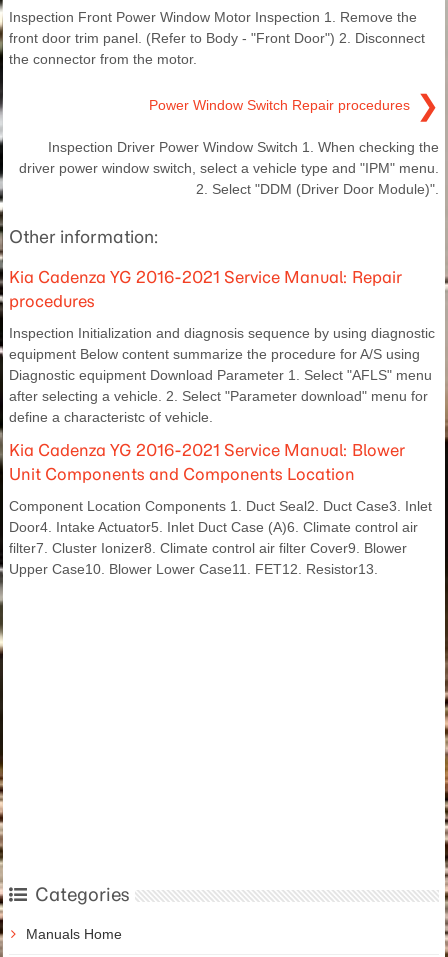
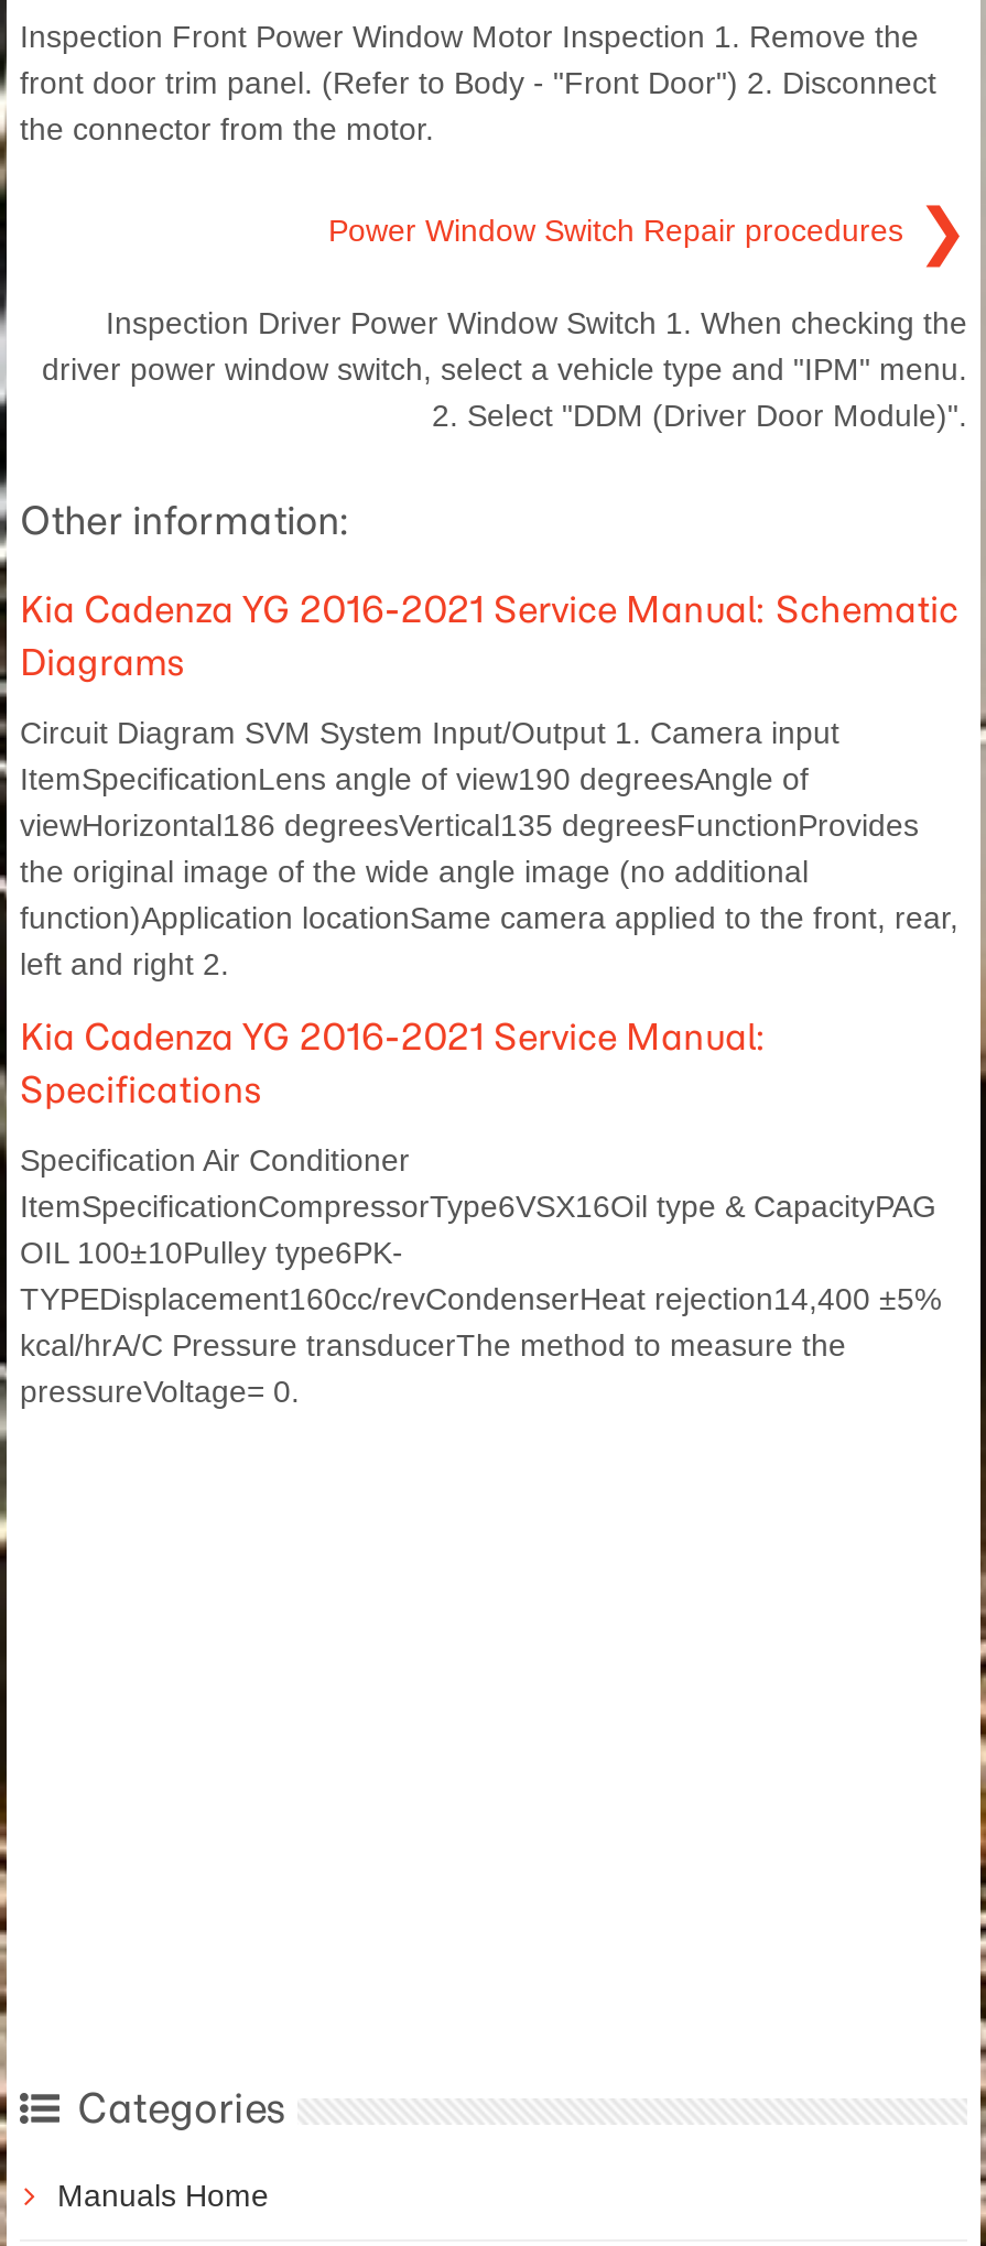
[9,267,402,311] Kia Cadenza YG 2016-2021 Service Manual: Repair | procedures -> [20,587,958,684] Kia Cadenza YG 2016-2021 Service Manual: Schematic | Diagrams
[9,325,435,425] Inspection Initialization and diagnosis sequence by using diagnostic | equipment Below content summarize the procedure for A/S using | Diagnostic equipment Download Parameter 1. Select "AFLS" menu | after selecting a vehicle. 2. Select "Parameter download" menu for | define a characteristc of vehicle. -> [20,714,958,981] Circuit Diagram SVM System Input/Output 1. Camera input | ItemSpecificationLens angle of view190 degreesAngle of | viewHorizontal186 degreesVertical135 degreesFunctionProvides | the original image of the wide angle image (no additional | function)Application locationSame camera applied to the front, rear, | left and right 2.
[9,440,405,484] Kia Cadenza YG 2016-2021 Service Manual: Blower | Unit Components and Components Location -> [20,1014,767,1111] Kia Cadenza YG 2016-2021 Service Manual: | Specifications
[9,498,432,577] Component Location Components 1. Duct Seal2. Duct Case3. Inlet | Door4. Intake Actuator5. Inlet Duct Case (A)6. Climate control air | filter7. Cluster Ionizer8. Climate control air filter Cover9. Blower | Upper Case10. Blower Lower Case11. FET12. Resistor13. -> [20,1142,941,1408] Specification Air Conditioner | ItemSpecificationCompressorType6VSX16Oil type & CapacityPAG | OIL 100±10Pulley type6PK- | TYPEDisplacement160cc/revCondenserHeat rejection14,400 ±5% | kcal/hrA/C Pressure transducerThe method to measure the | pressureVoltage= 0.

